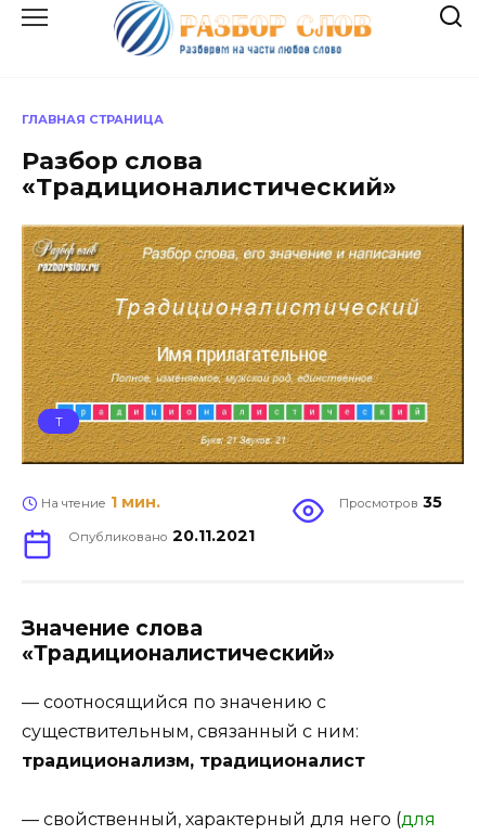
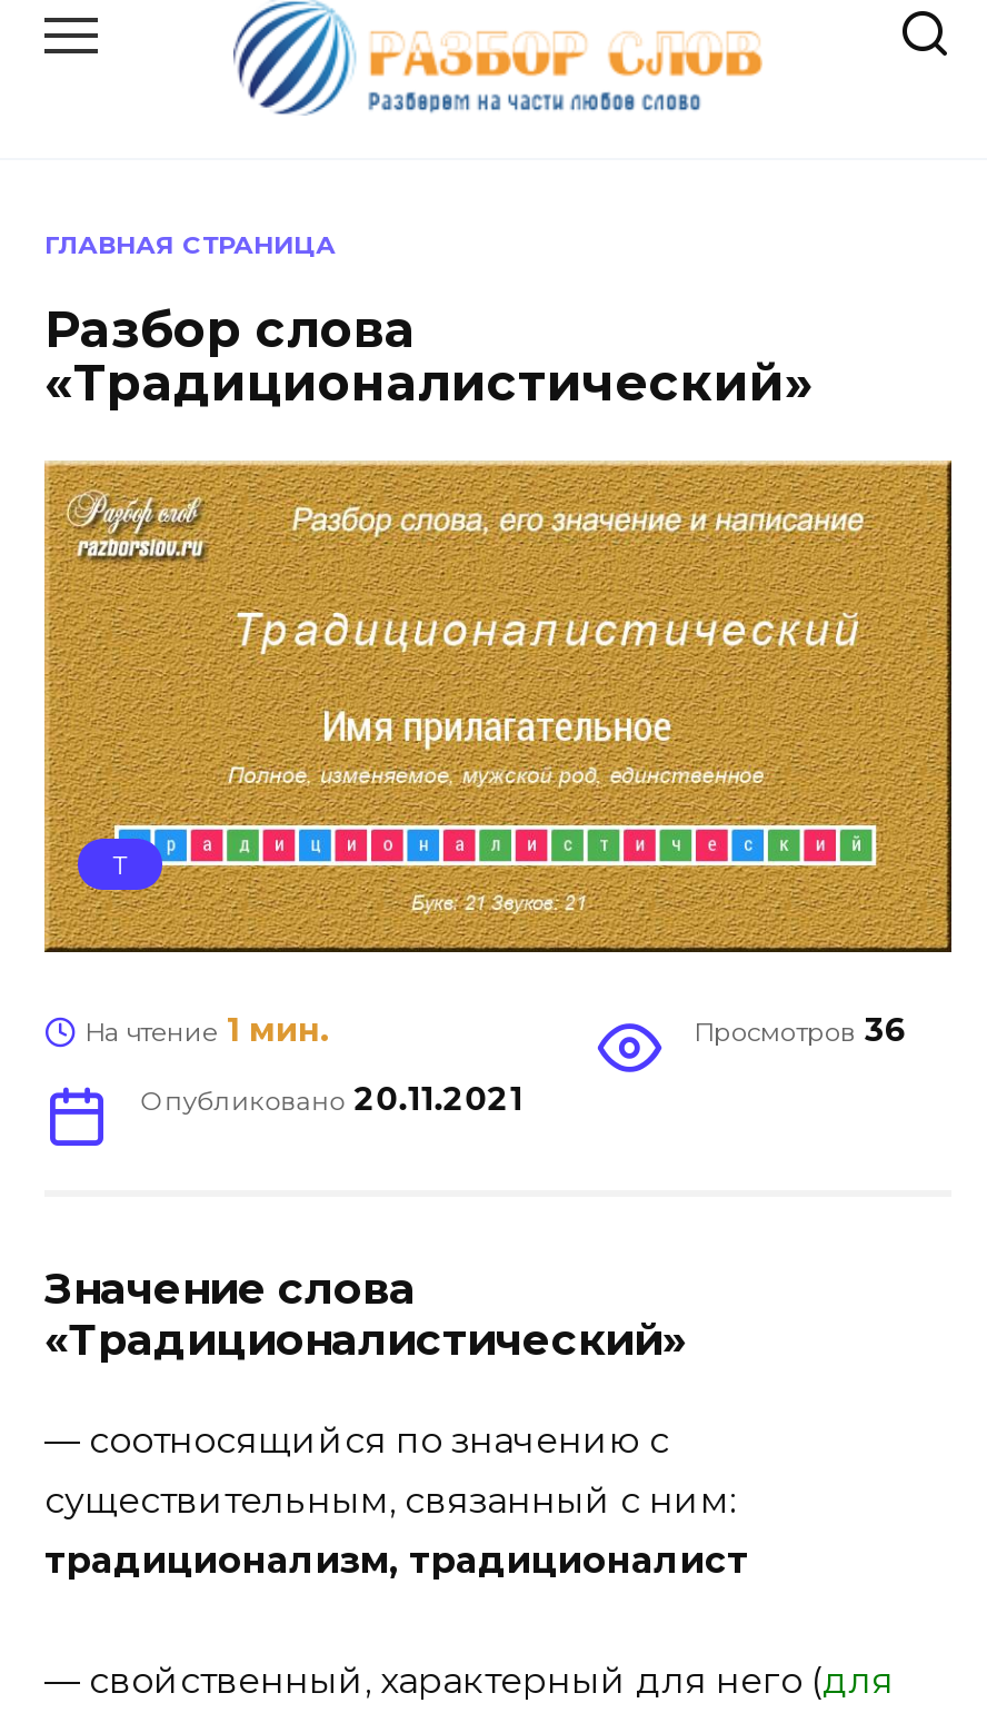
[339,493,442,512] Просмотров 35 -> [694,1011,907,1051] Просмотров 36

